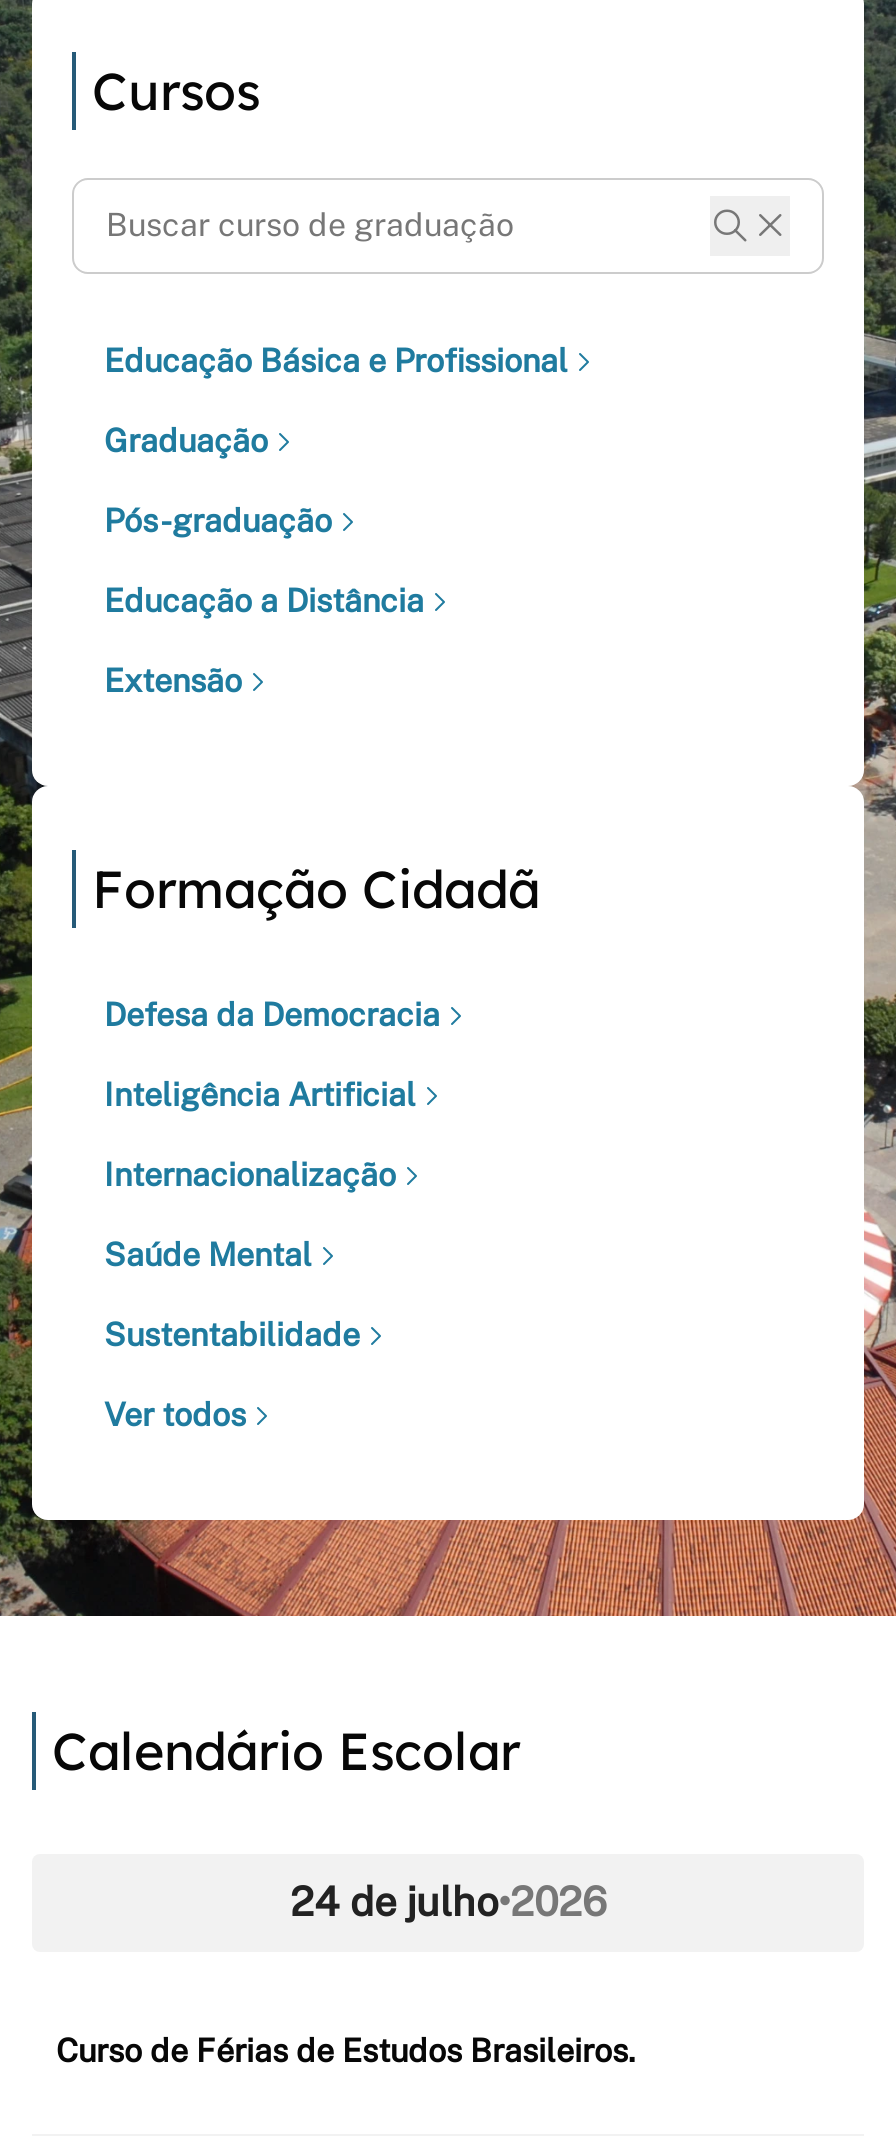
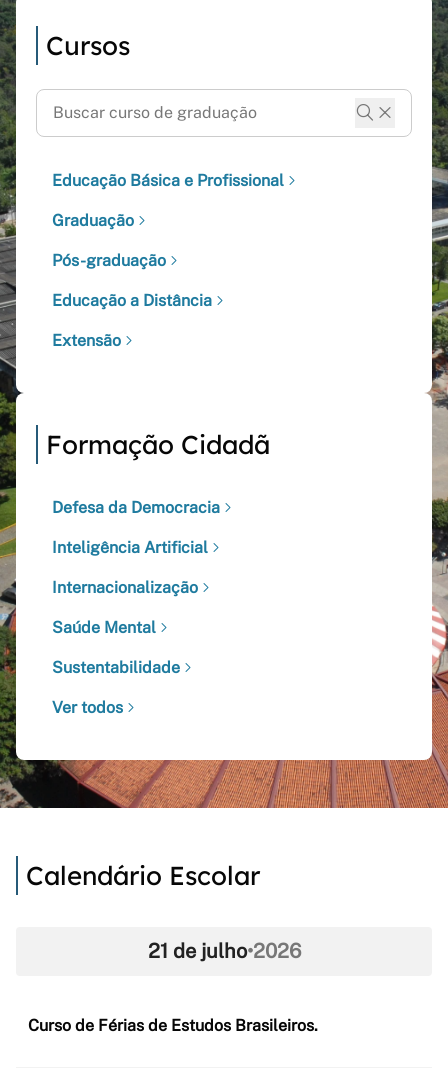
[290,1878,606,1926] 24 de julho•2026 -> [147,939,300,963] 21 de julho•2026

